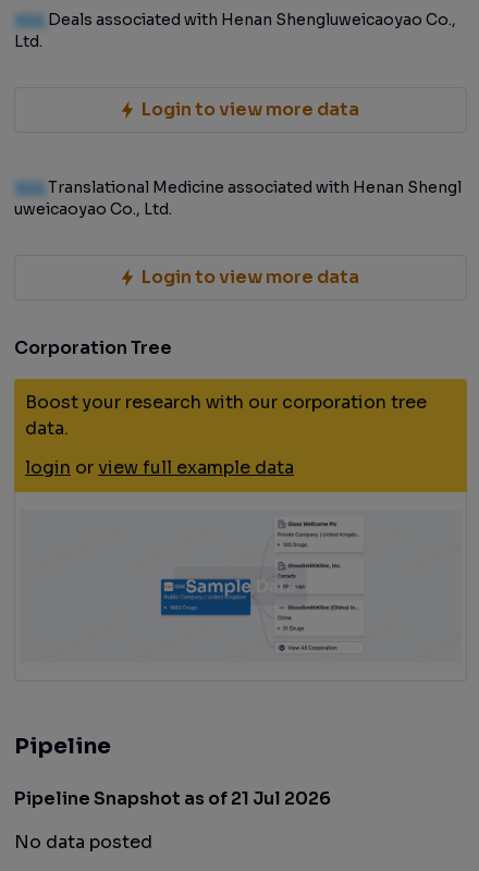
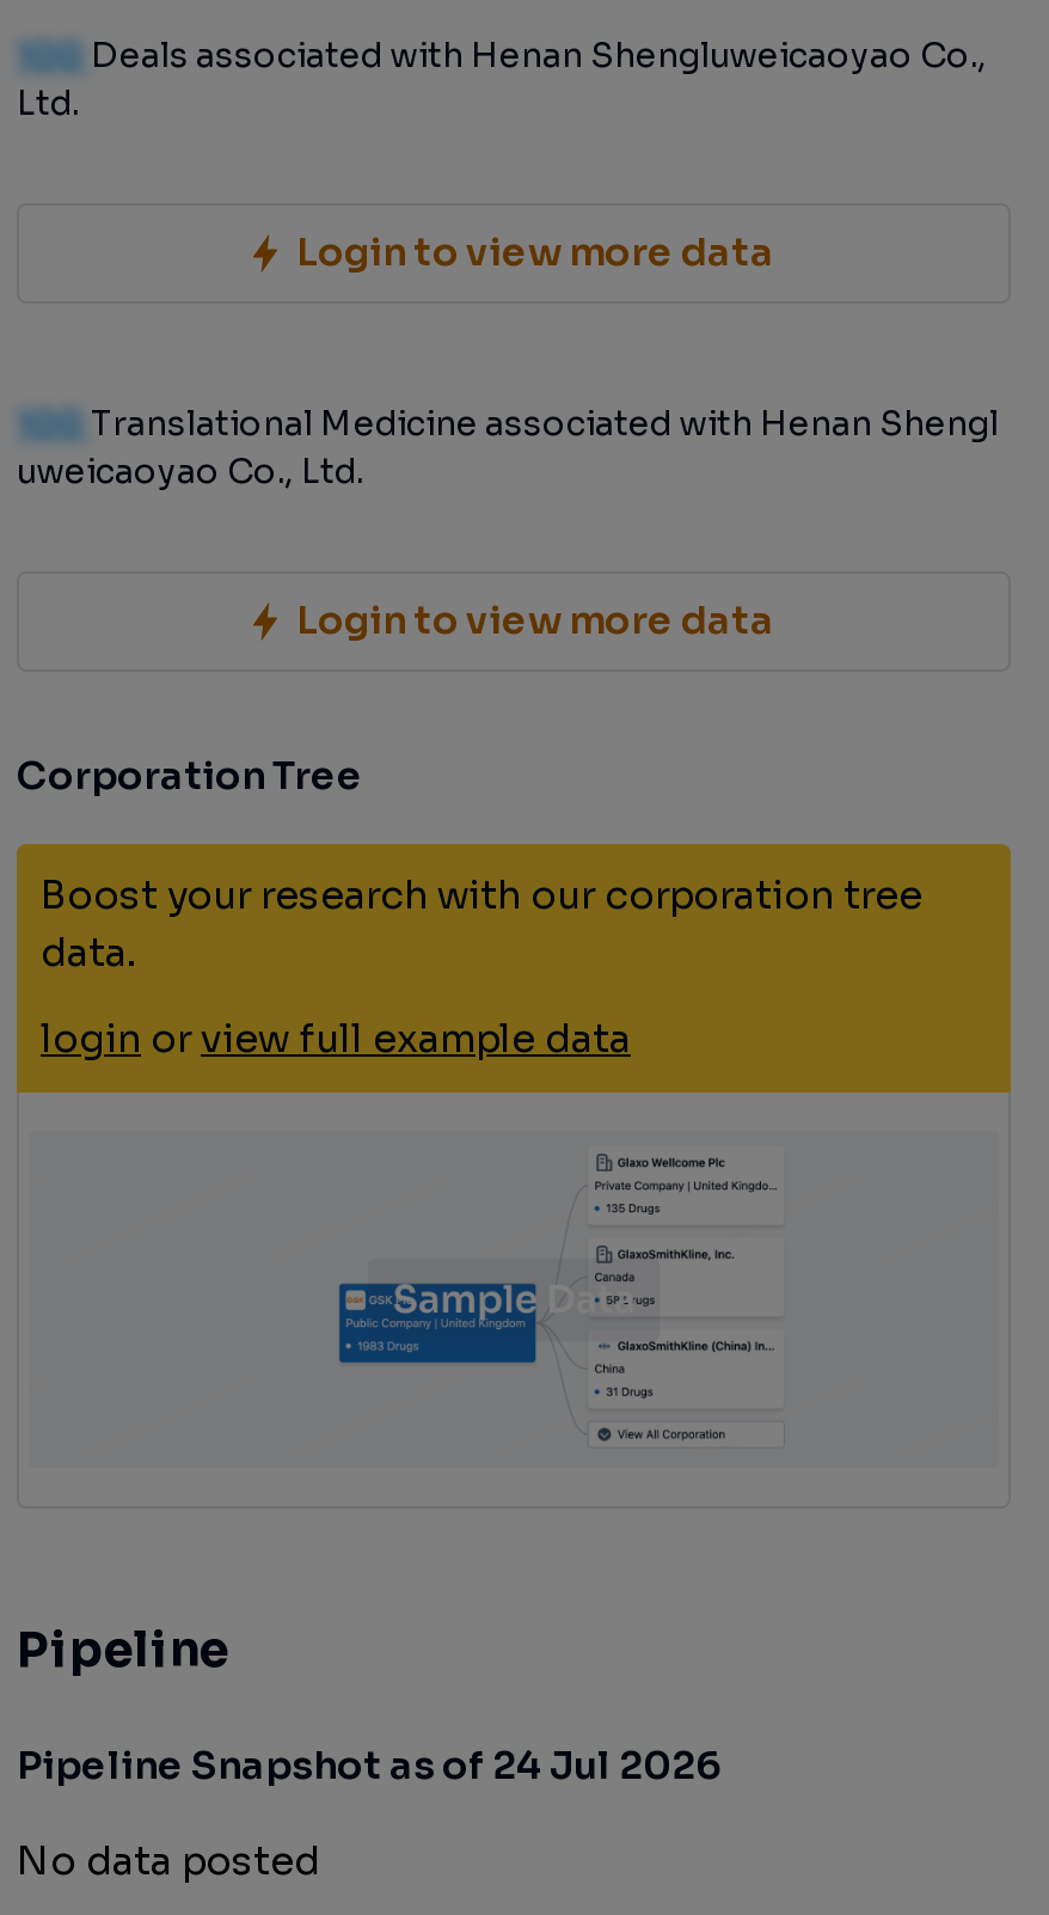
[14,787,331,810] Pipeline Snapshot as of 21 Jul 2026 -> [17,1740,722,1791] Pipeline Snapshot as of 24 Jul 2026

